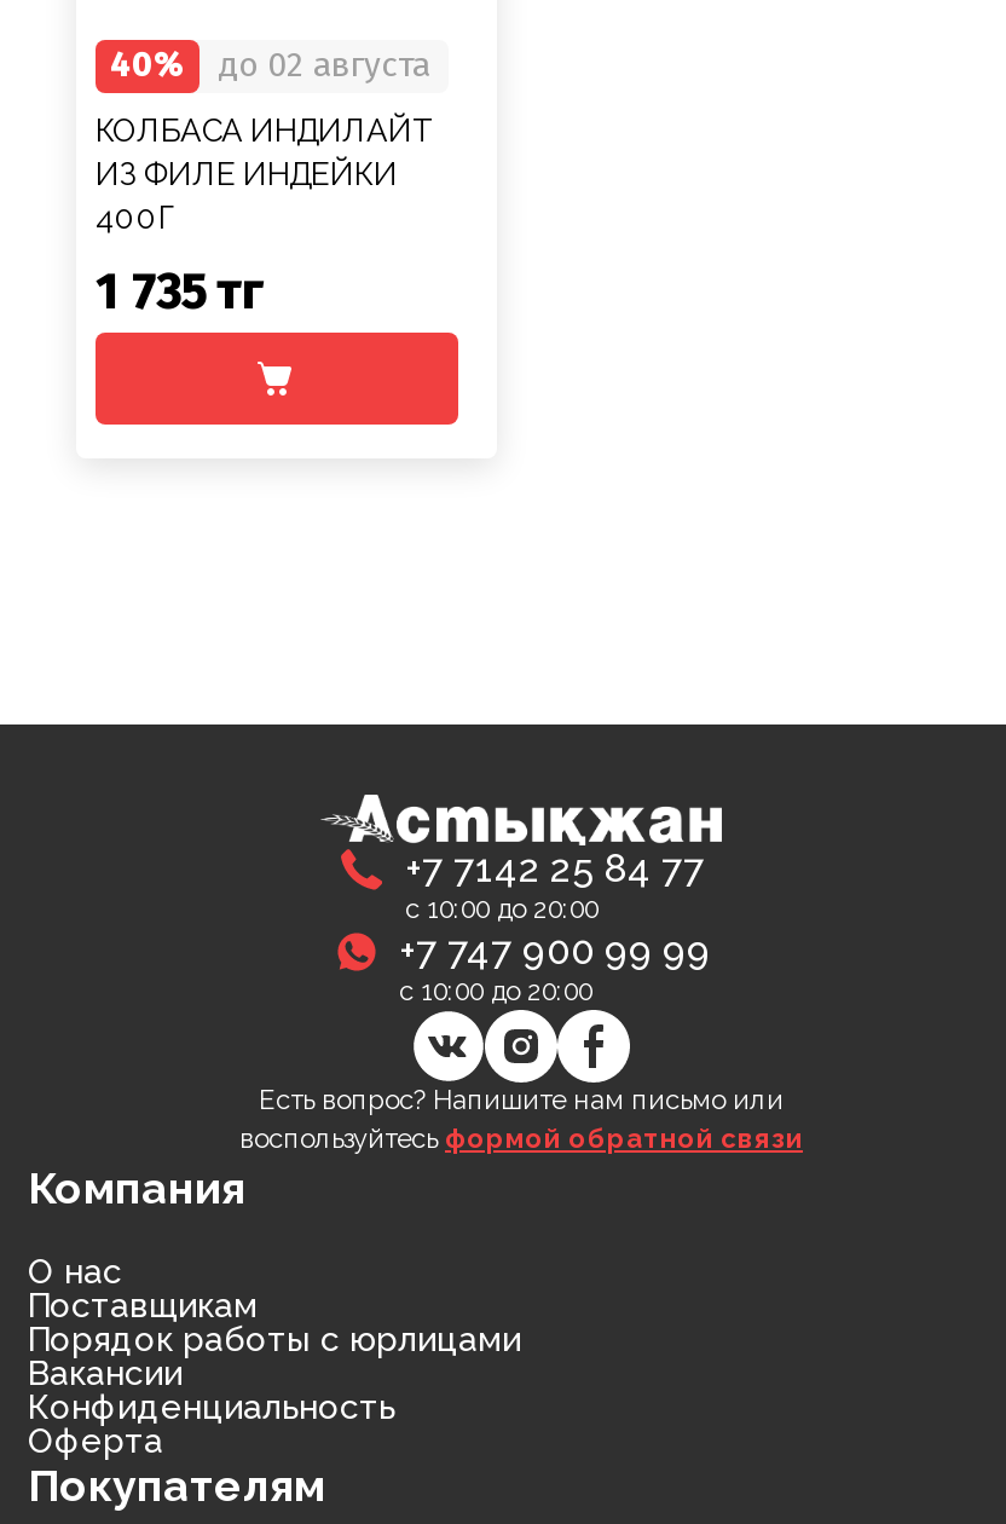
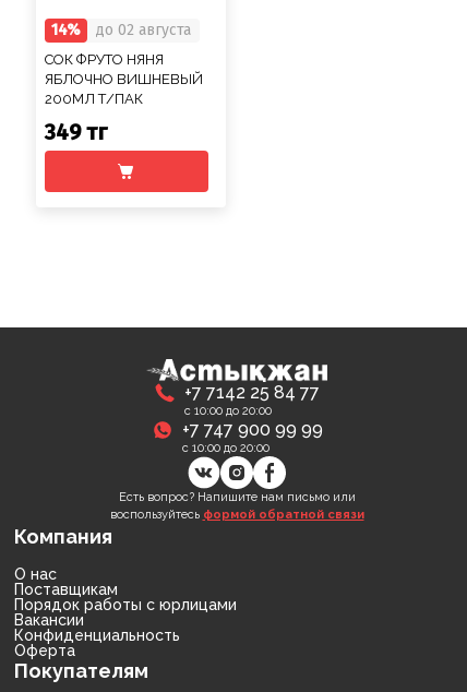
[110,45,429,86] 40% до 02 августа -> [51,21,191,39] 14% до 02 августа
[96,112,429,236] КОЛБАСА ИНДИЛАЙТ | ИЗ ФИЛЕ ИНДЕЙКИ | 400Г -> [45,51,203,107] СОК ФРУТО НЯНЯ | ЯБЛОЧНО ВИШНЕВЫЙ | 200МЛ Т/ПАК
[96,262,262,321] 1 735 тг -> [45,119,107,145] 349 тг

